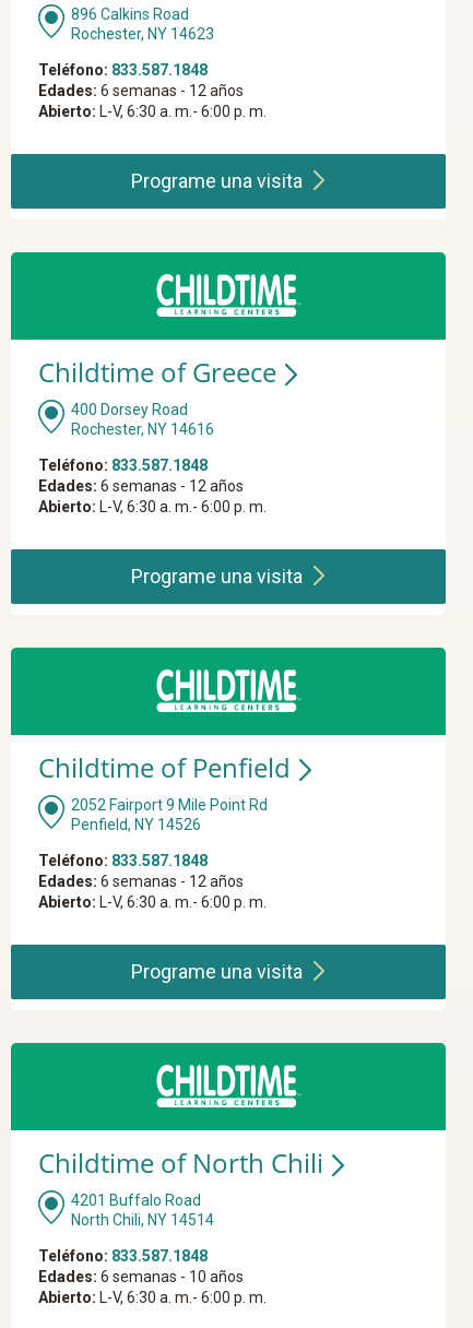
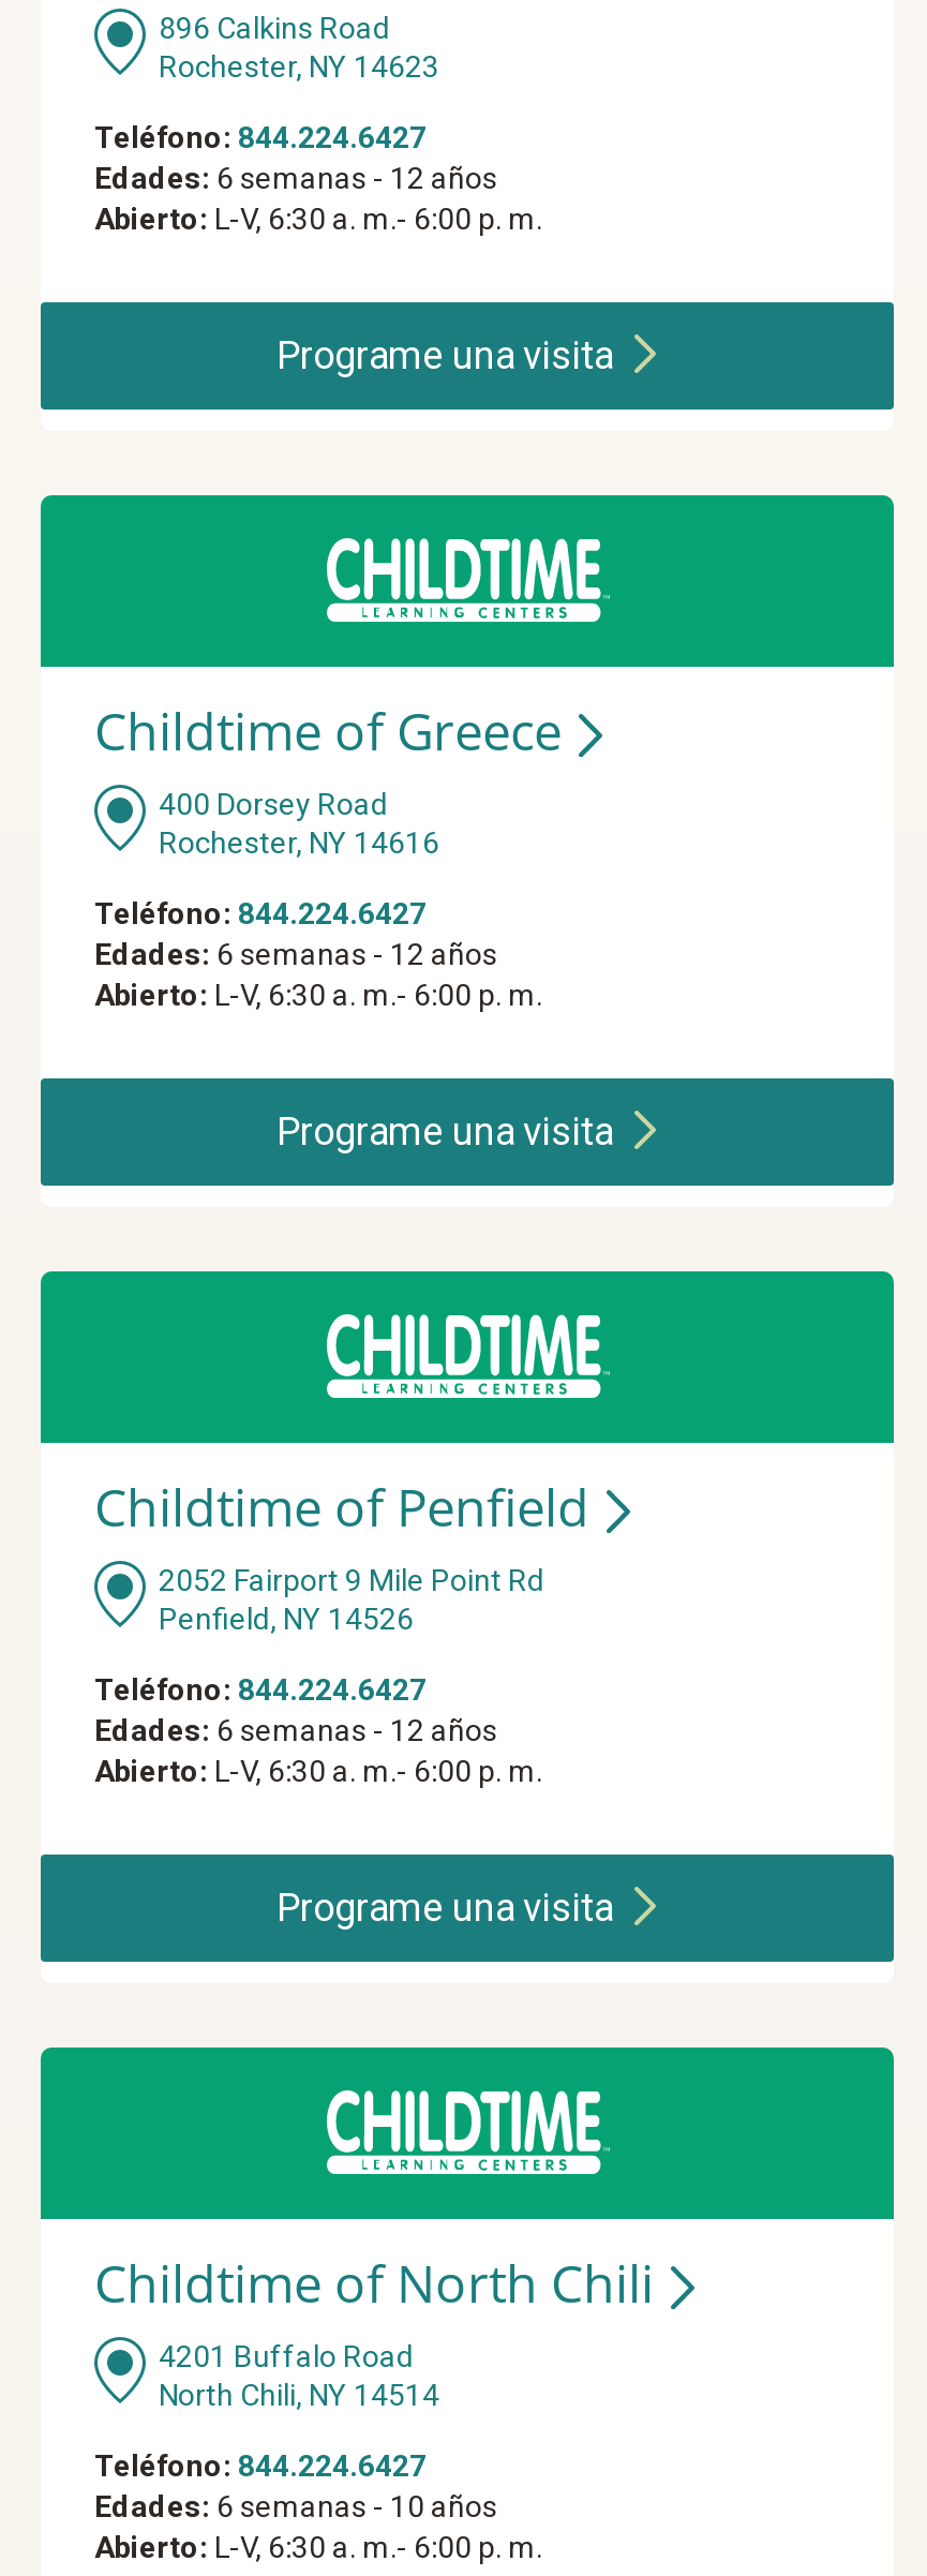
[38,61,208,79] Teléfono: 833.587.1848 -> [94,121,427,155] Teléfono: 844.224.6427
[38,457,208,474] Teléfono: 833.587.1848 -> [94,897,427,931] Teléfono: 844.224.6427
[38,852,208,870] Teléfono: 833.587.1848 -> [94,1673,427,1707] Teléfono: 844.224.6427
[38,1248,208,1265] Teléfono: 833.587.1848 -> [94,2449,427,2483] Teléfono: 844.224.6427

